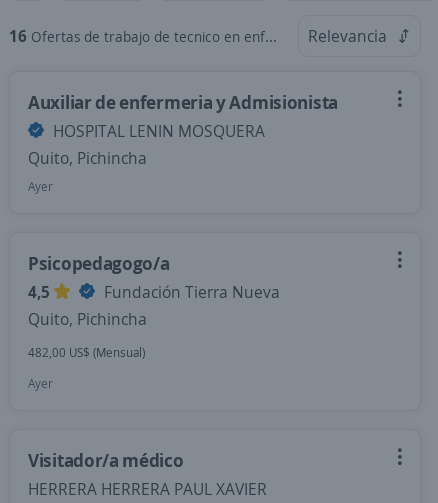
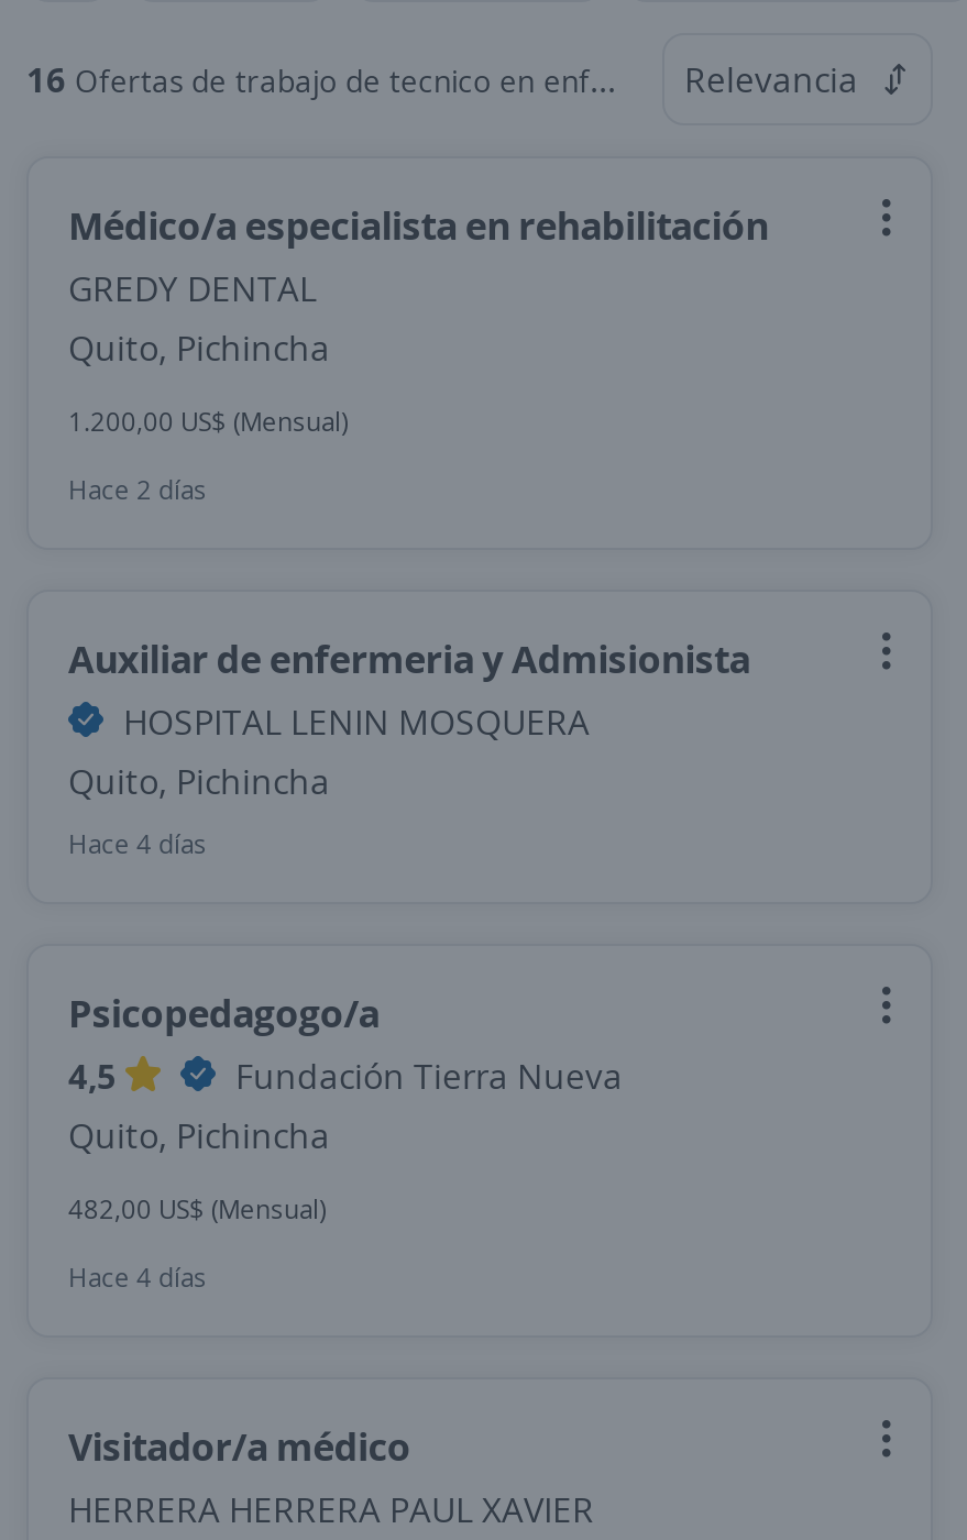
none -> [68,198,769,508] Médico/a especialista en rehabilitación | GREDY DENTAL | Quito, Pichincha | 1.200,00 US$ (Mensual) | Hace 2 días
[28,178,53,195] Ayer -> [68,825,207,862] Hace 4 días
[28,375,53,392] Ayer -> [68,1258,207,1296] Hace 4 días

